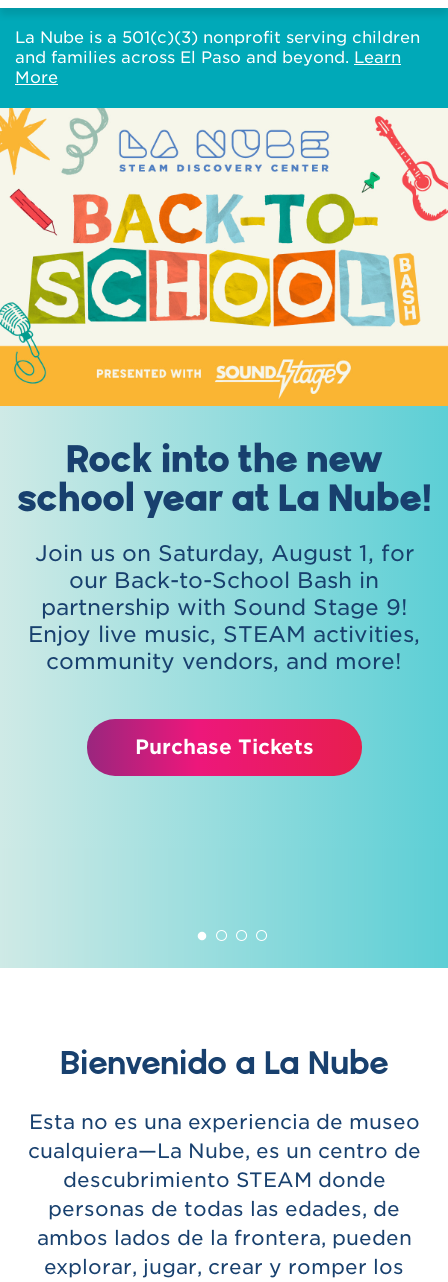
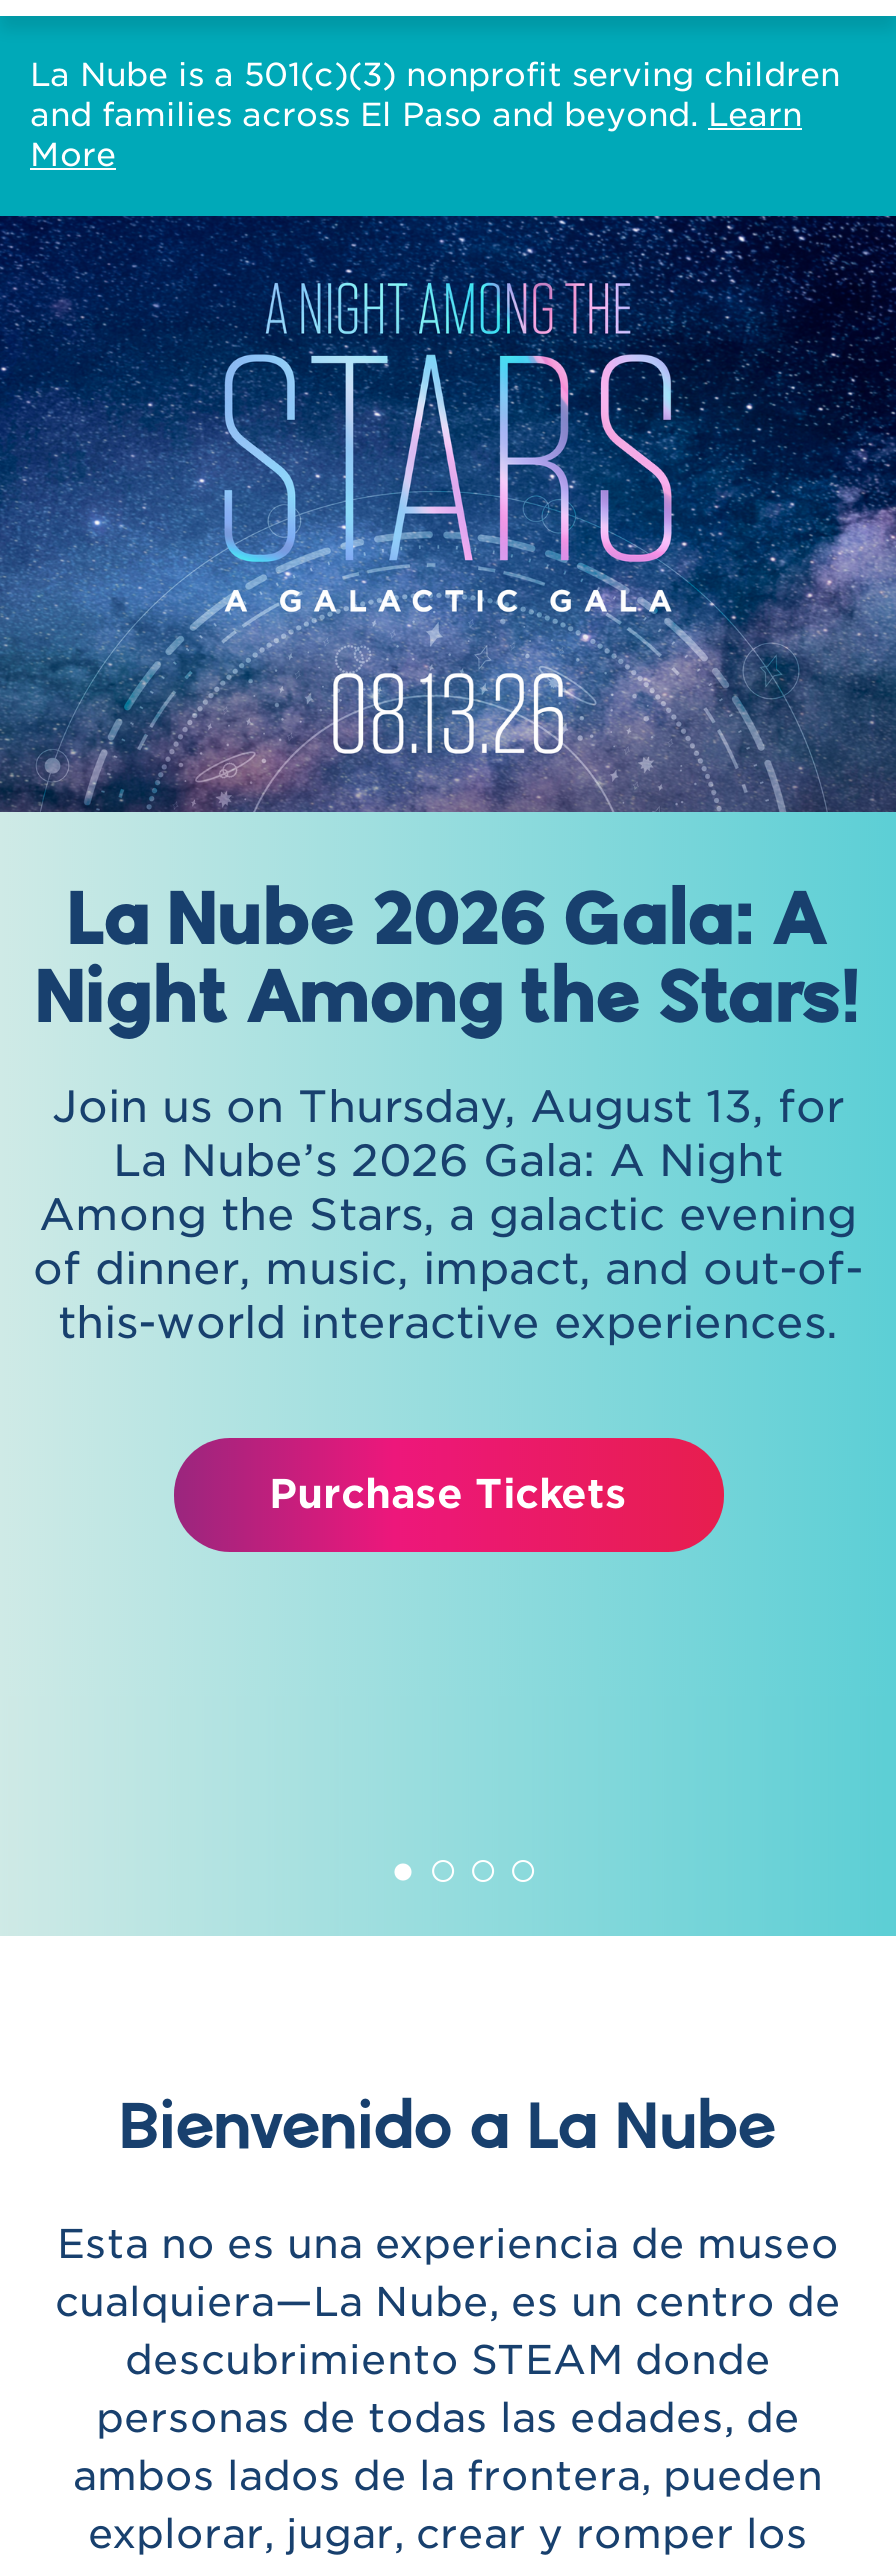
[3,107,445,674] [image] | Rock into the new | school year at La Nube! | Join us on Saturday, August 1, for | our Back-to-School Bash in | partnership with Sound Stage 9! | Enjoy live music, STEAM activities, | community vendors, and more! -> [6,214,890,1349] [image] | La Nube 2026 Gala: A | Night Among the Stars! | Join us on Thursday, August 13, for | La Nube’s 2026 Gala: A Night | Among the Stars, a galactic evening | of dinner, music, impact, and out-of- | this-world interactive experiences.

